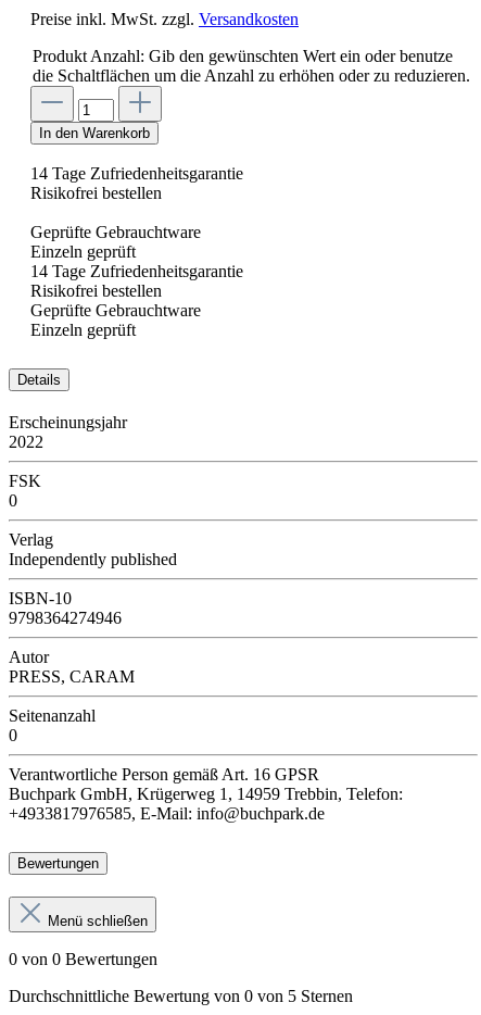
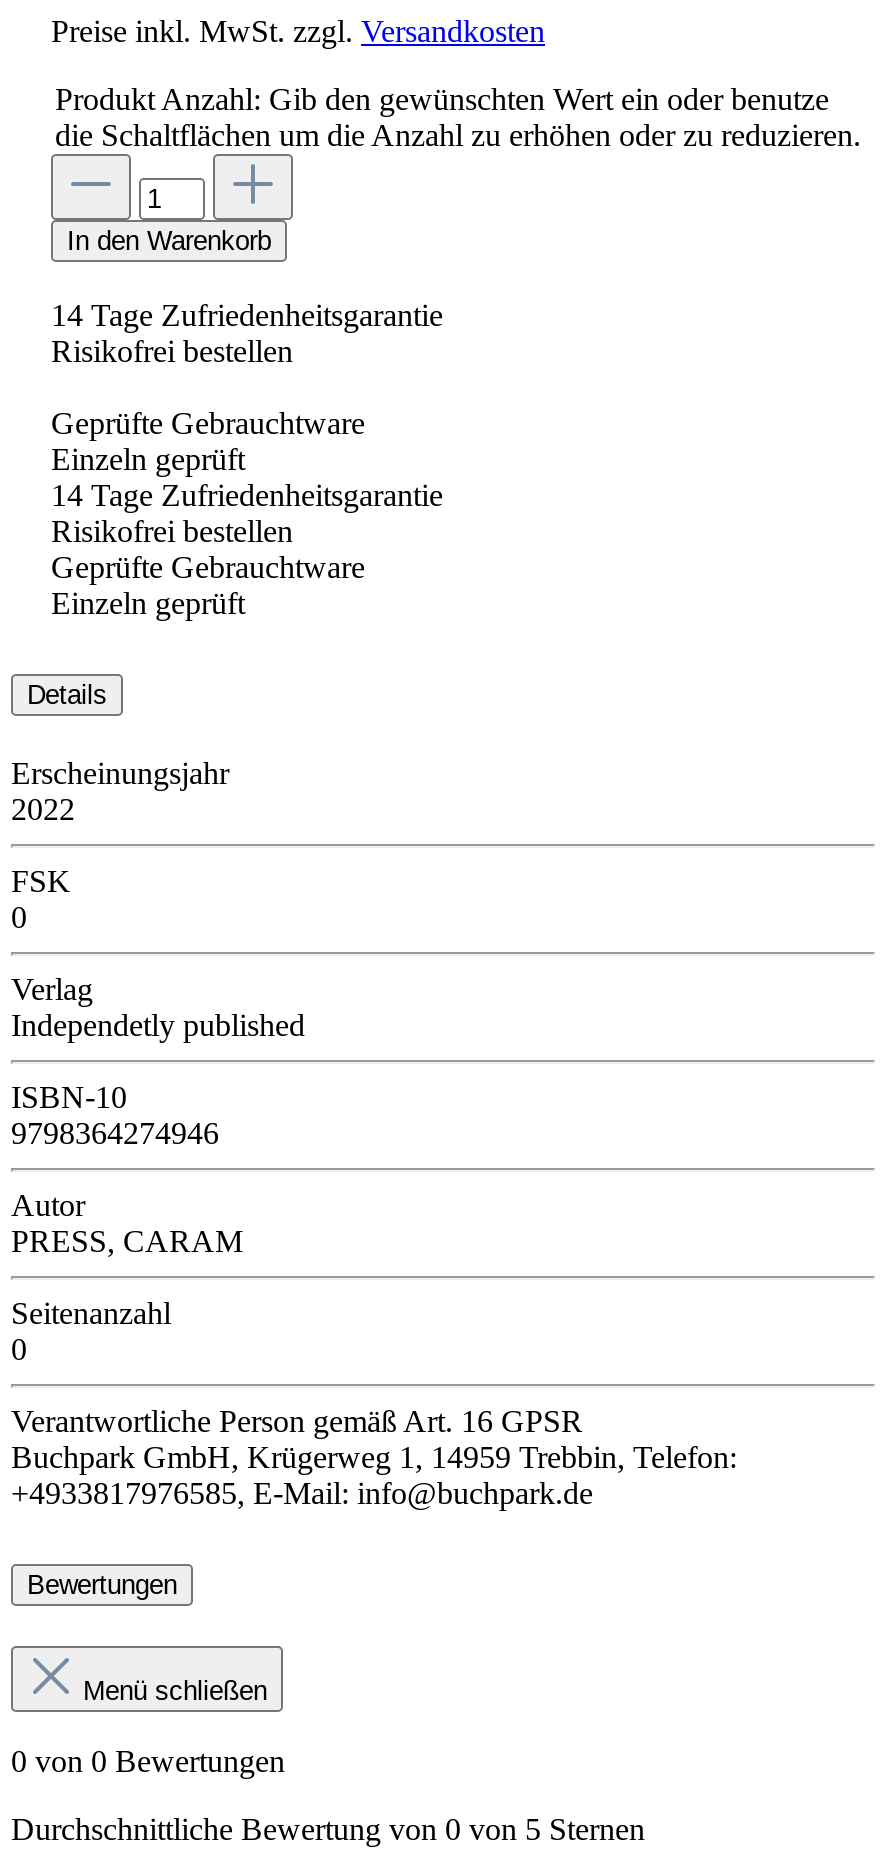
[9,550,177,568] Independently published -> [11,1008,305,1042] Independetly published

